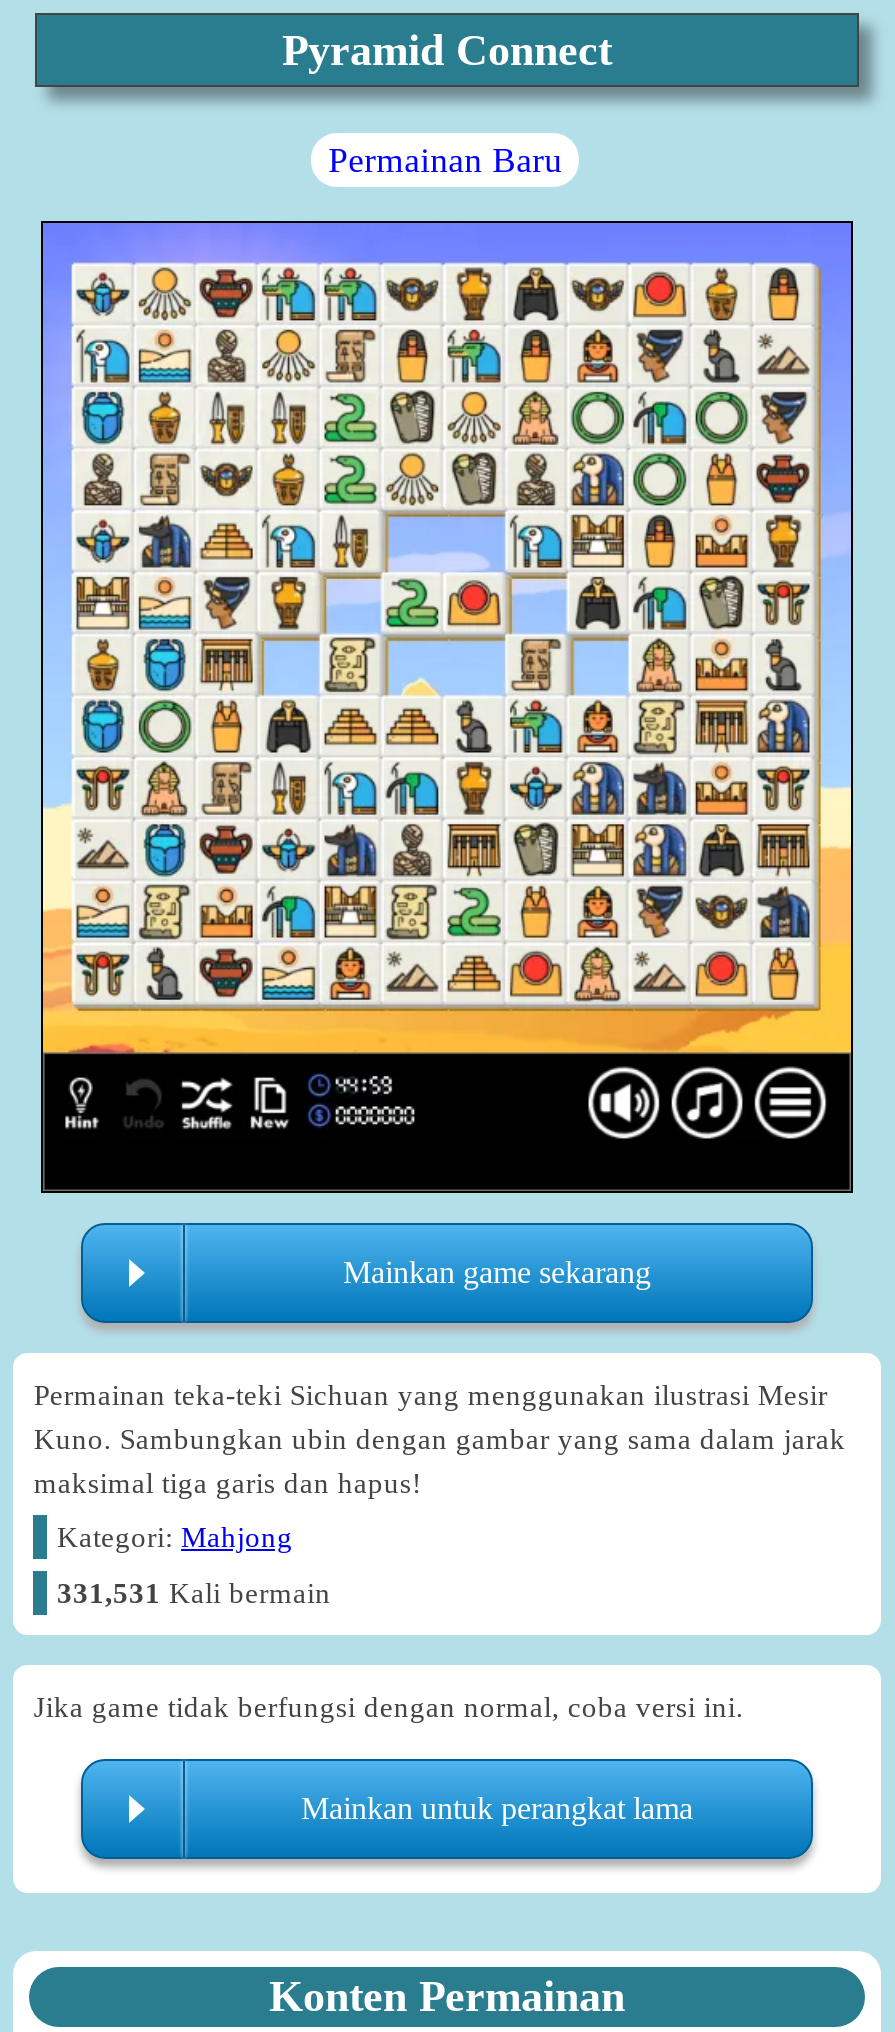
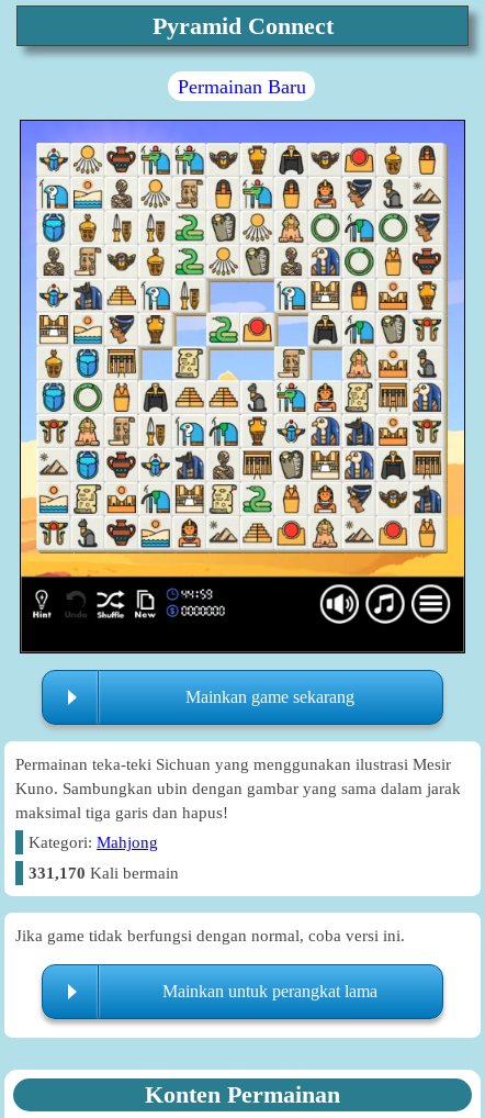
[57,1577,331,1609] 331,531 Kali bermain -> [29,865,179,882] 331,170 Kali bermain

